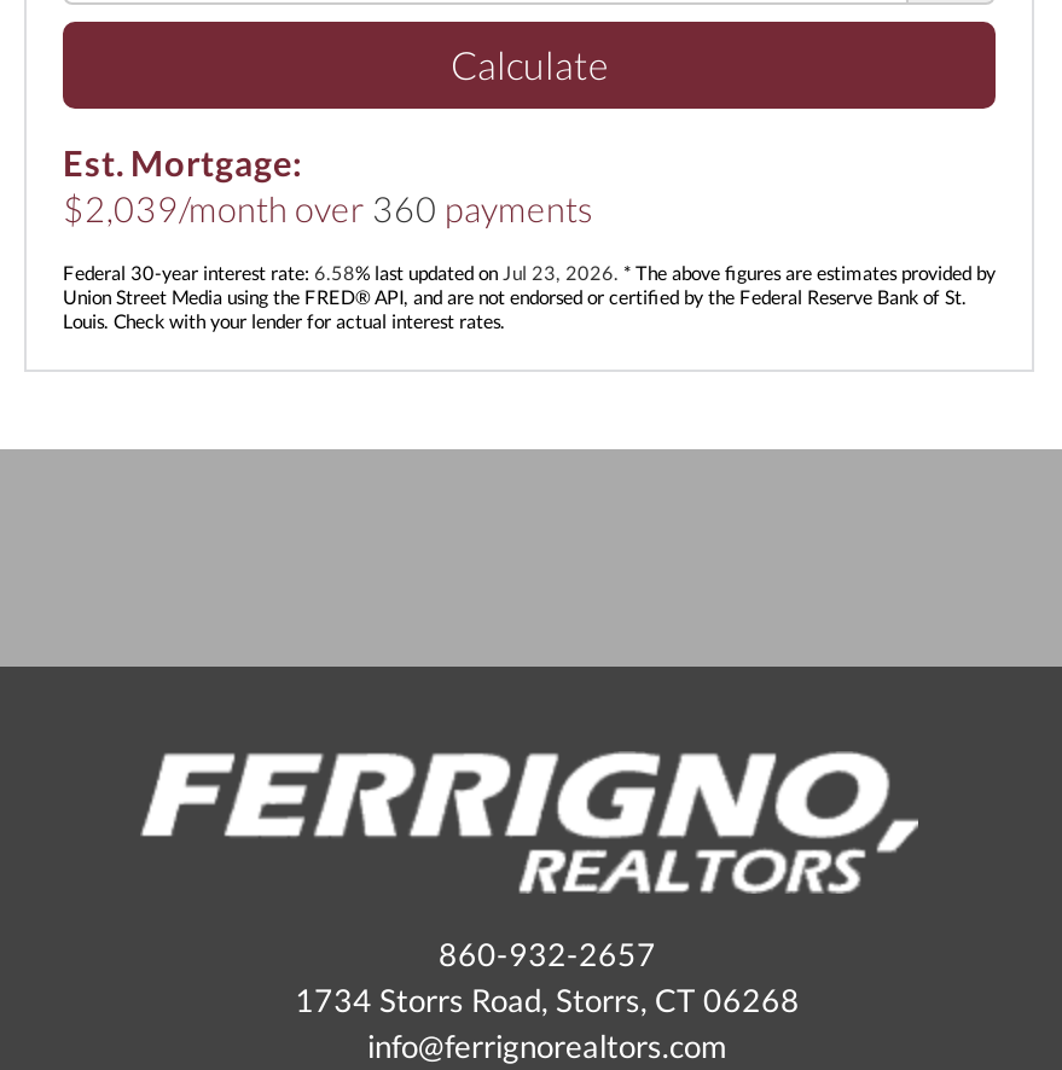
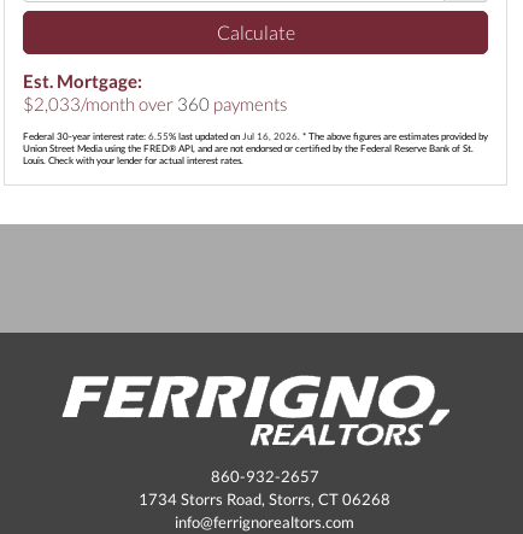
[63,188,592,229] $2,039/month over 360 payments -> [23,94,287,114] $2,033/month over 360 payments
[63,260,996,284] Federal 30-year interest rate: 6.58% last updated on Jul 23, 2026. * The above figures are estimates provided by -> [23,130,488,142] Federal 30-year interest rate: 6.55% last updated on Jul 16, 2026. * The above figures are estimates provided by

